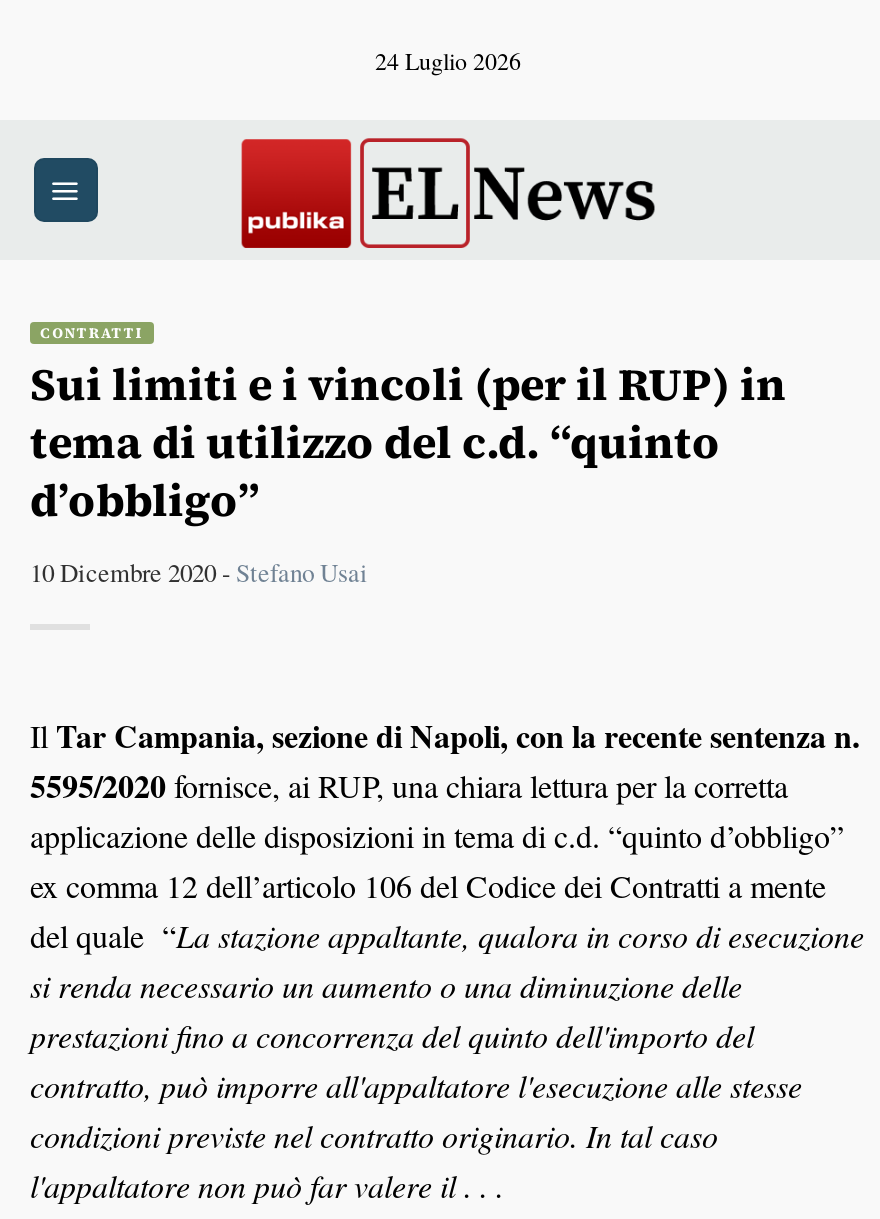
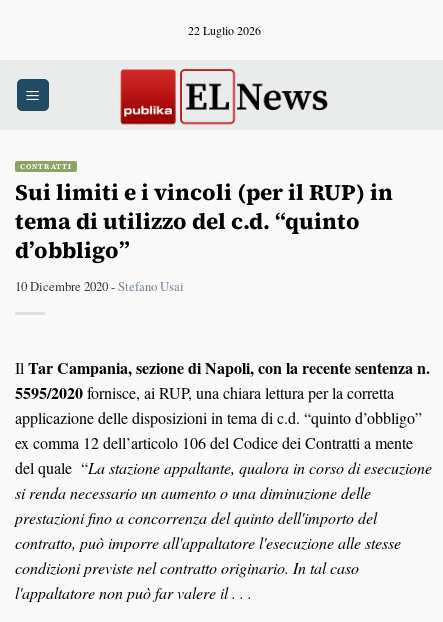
[375,43,521,75] 24 Luglio 2026 -> [187,21,260,37] 22 Luglio 2026

